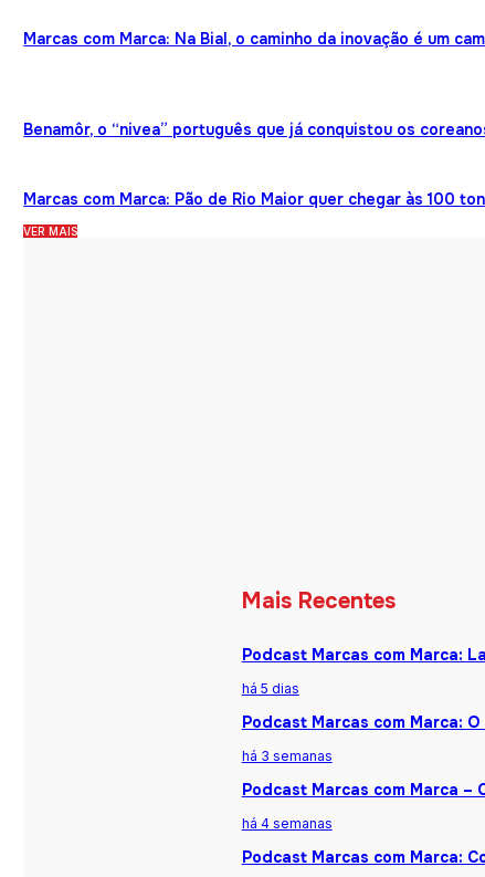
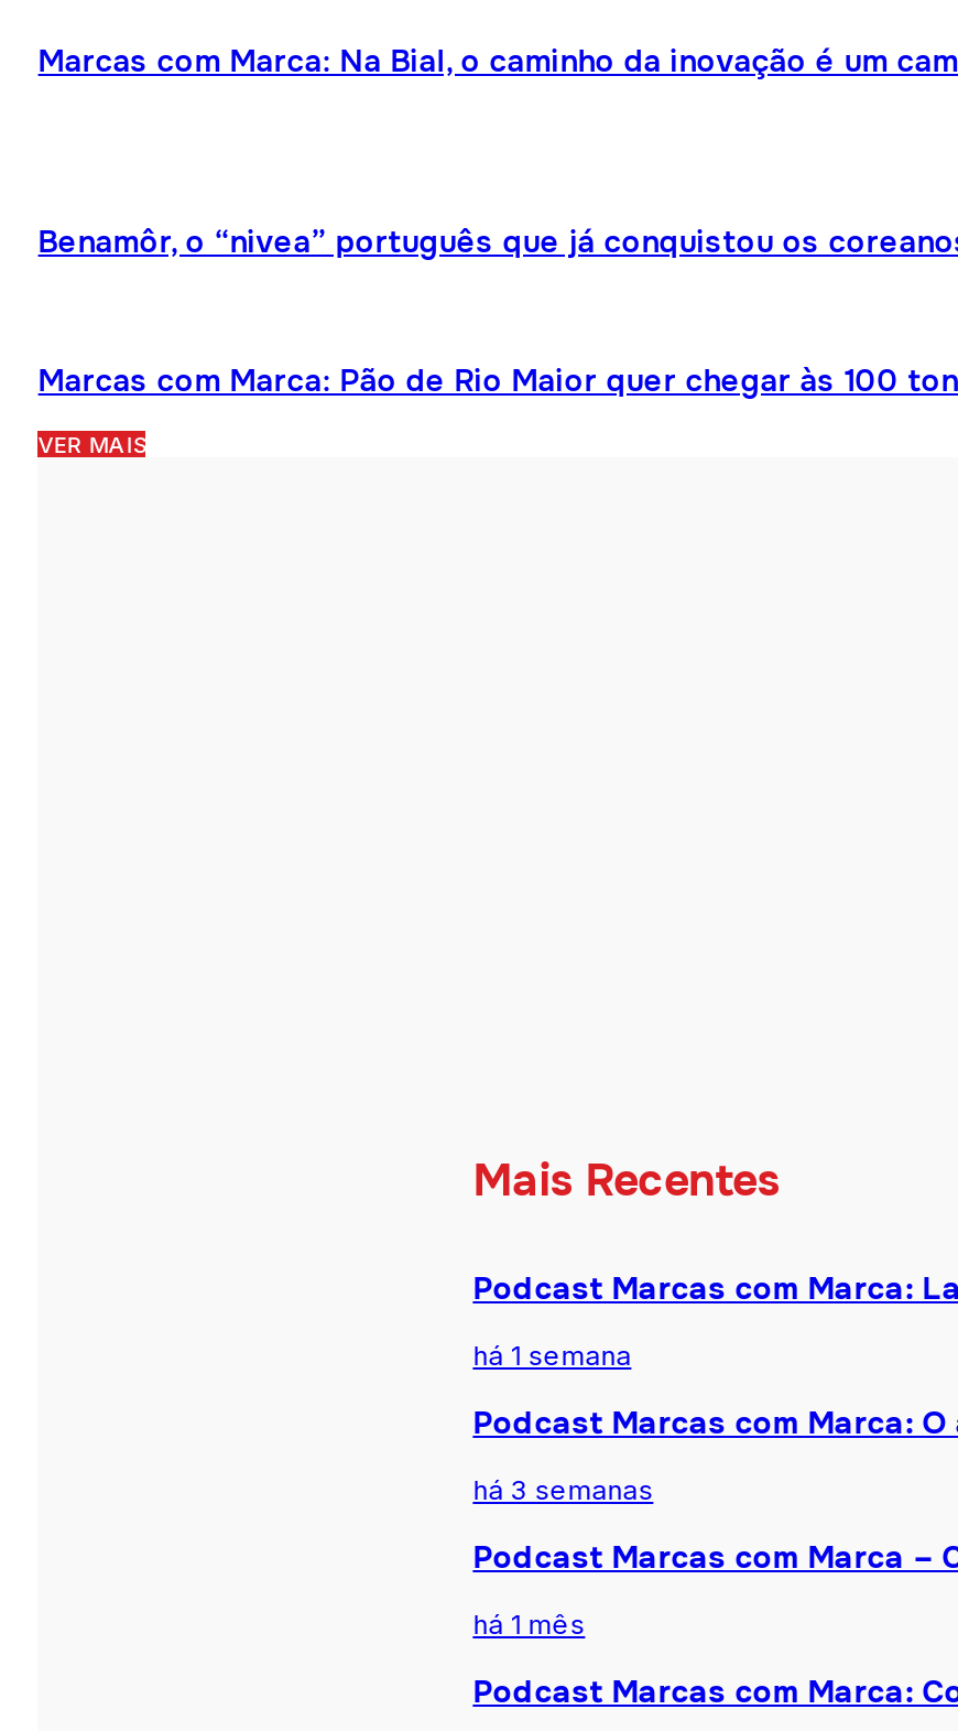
[242,680,299,697] há 5 dias -> [473,1339,631,1372] há 1 semana
[242,815,332,832] há 4 semanas -> [473,1608,585,1641] há 1 mês

